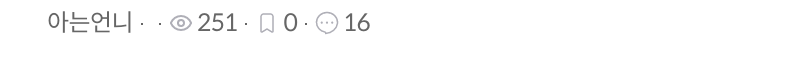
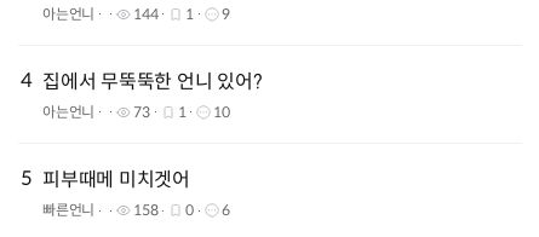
[197,7,237,37] 251 -> [21,4,262,219] 144 | 1 | 9 | 4 집에서 무뚝뚝한 언니 있어? | 아는언니 | 73 | 1 | 10 | 5 피부때메 미치겟어 | 빠른언니 | 158
[343,7,370,37] 16 -> [222,201,230,219] 6

